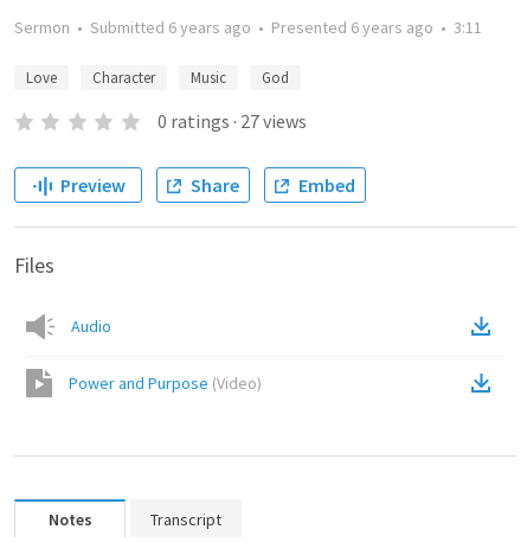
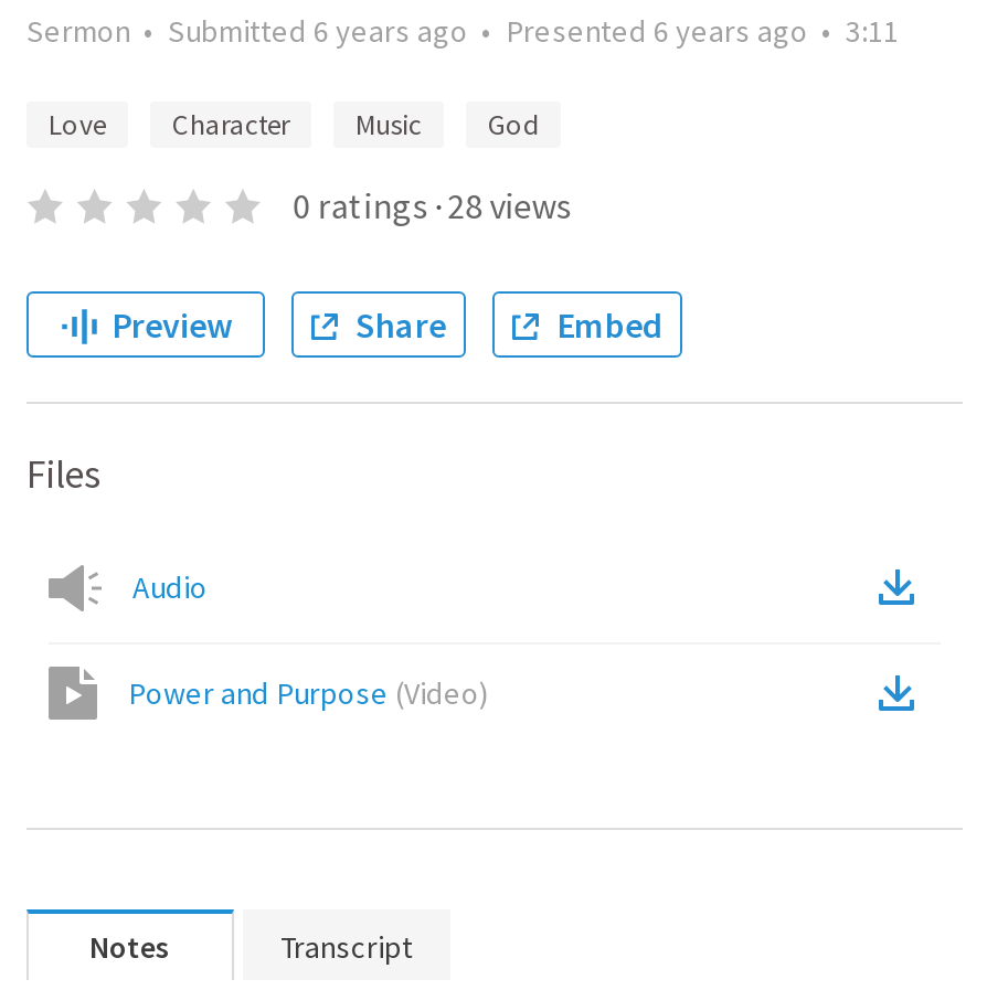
[157,109,306,133] 0 ratings · 27 views -> [293,183,571,227] 0 ratings · 28 views

